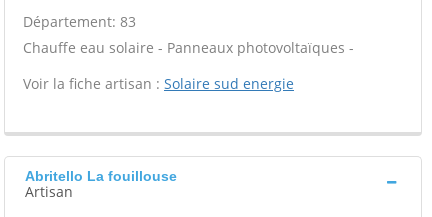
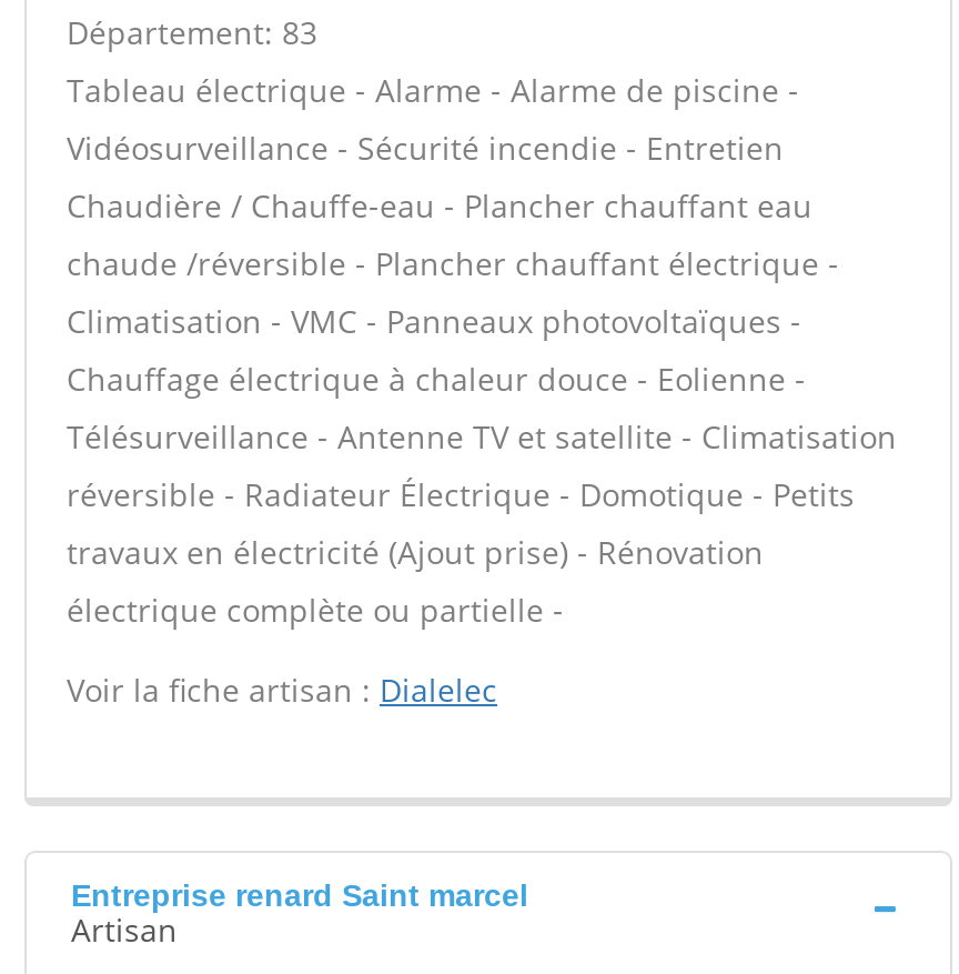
[23,38,354,57] Chauffe eau solaire - Panneaux photovoltaïques - -> [67,69,897,631] Tableau électrique - Alarme - Alarme de piscine - | Vidéosurveillance - Sécurité incendie - Entretien | Chaudière / Chauffe-eau - Plancher chauffant eau | chaude /réversible - Plancher chauffant électrique - | Climatisation - VMC - Panneaux photovoltaïques - | Chauffage électrique à chaleur douce - Eolienne - | Télésurveillance - Antenne TV et satellite - Climatisation | réversible - Radiateur Électrique - Domotique - Petits | travaux en électricité (Ajout prise) - Rénovation | électrique complète ou partielle -
[23,74,294,93] Voir la fiche artisan : Solaire sud energie -> [67,669,497,711] Voir la fiche artisan : Dialelec
[25,168,177,184] Abritello La fouillouse -> [71,877,528,913] Entreprise renard Saint marcel

